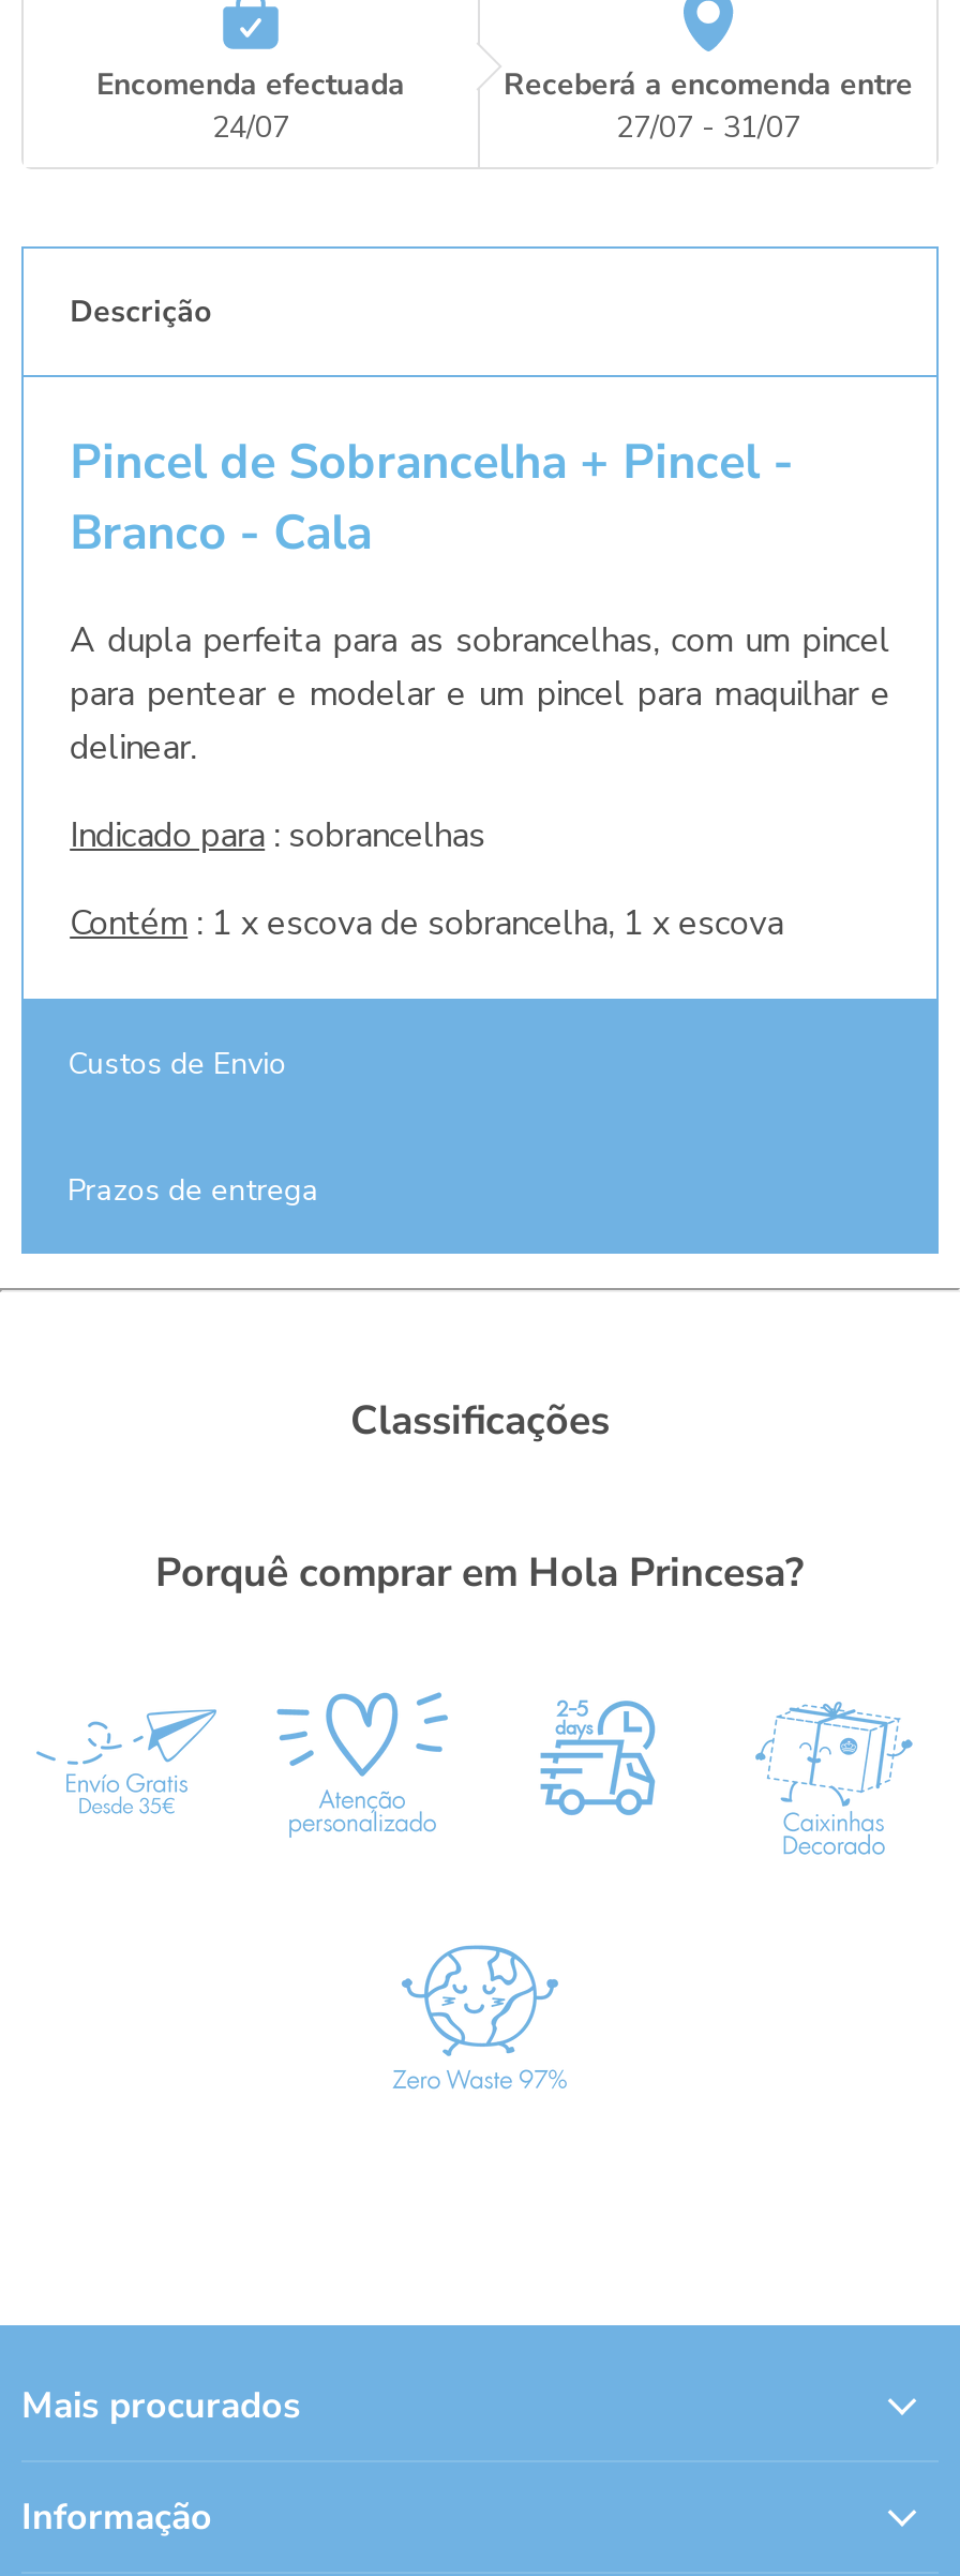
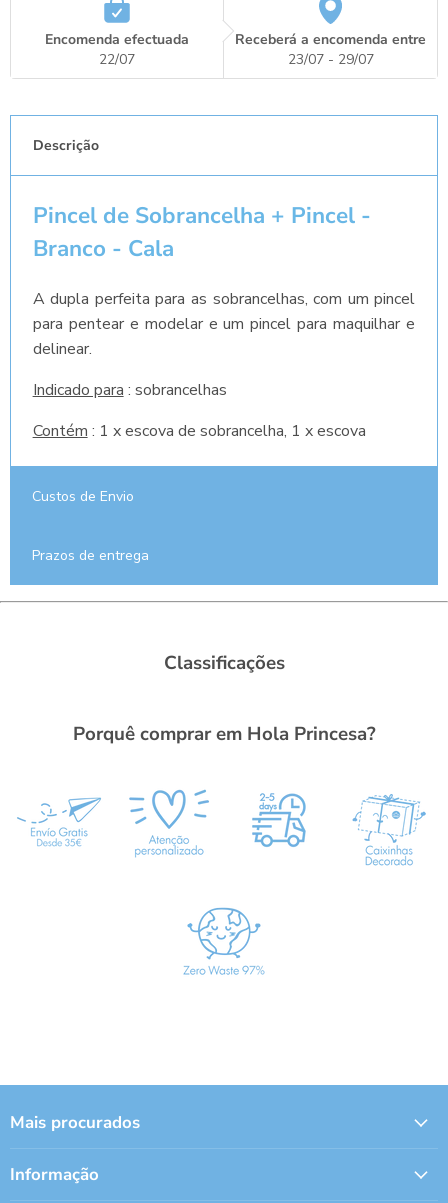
[212,108,289,148] 24/07 -> [99,50,135,69] 22/07
[616,108,800,148] 27/07 - 31/07 -> [287,50,373,69] 23/07 - 29/07

